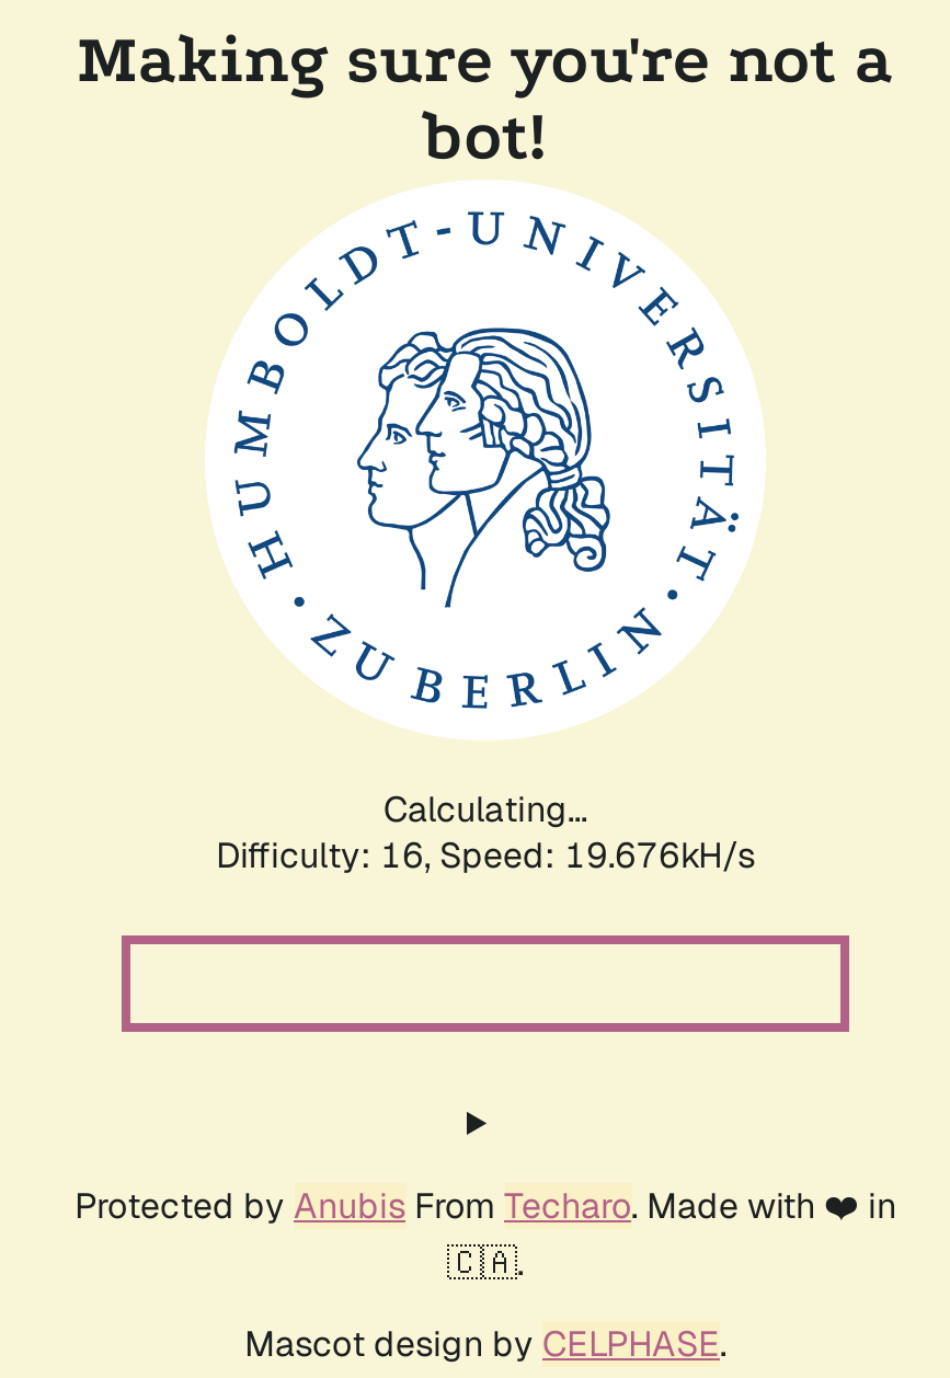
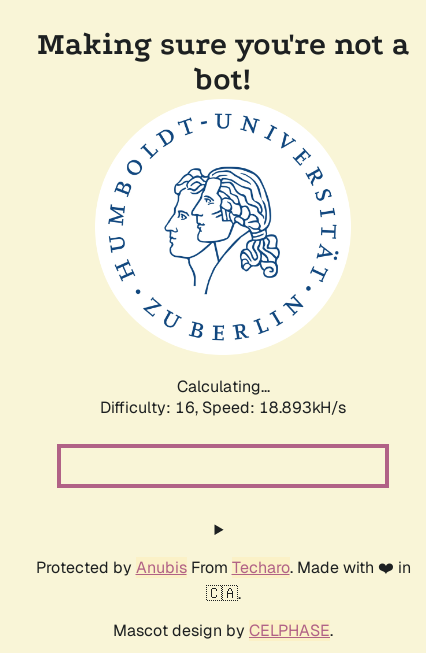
[216,832,755,879] Difficulty: 16, Speed: 19.676kH/s -> [100,397,346,418] Difficulty: 16, Speed: 18.893kH/s

